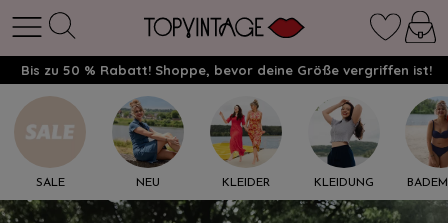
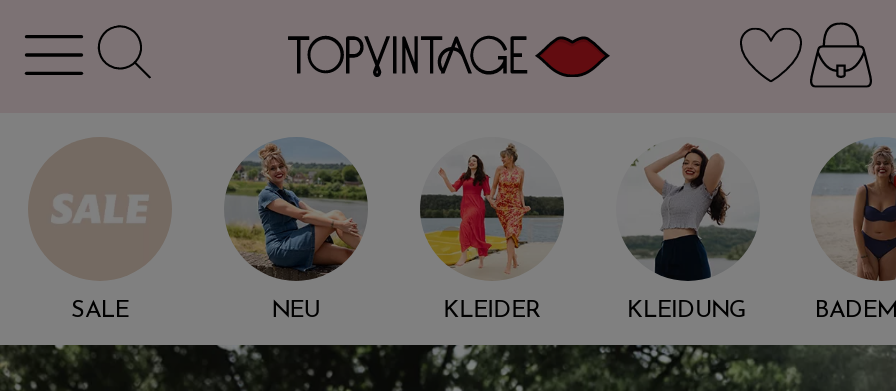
[21,62,432,78] Bis zu 50 % Rabatt! Shoppe, bevor deine Größe vergriffen ist! -> none

